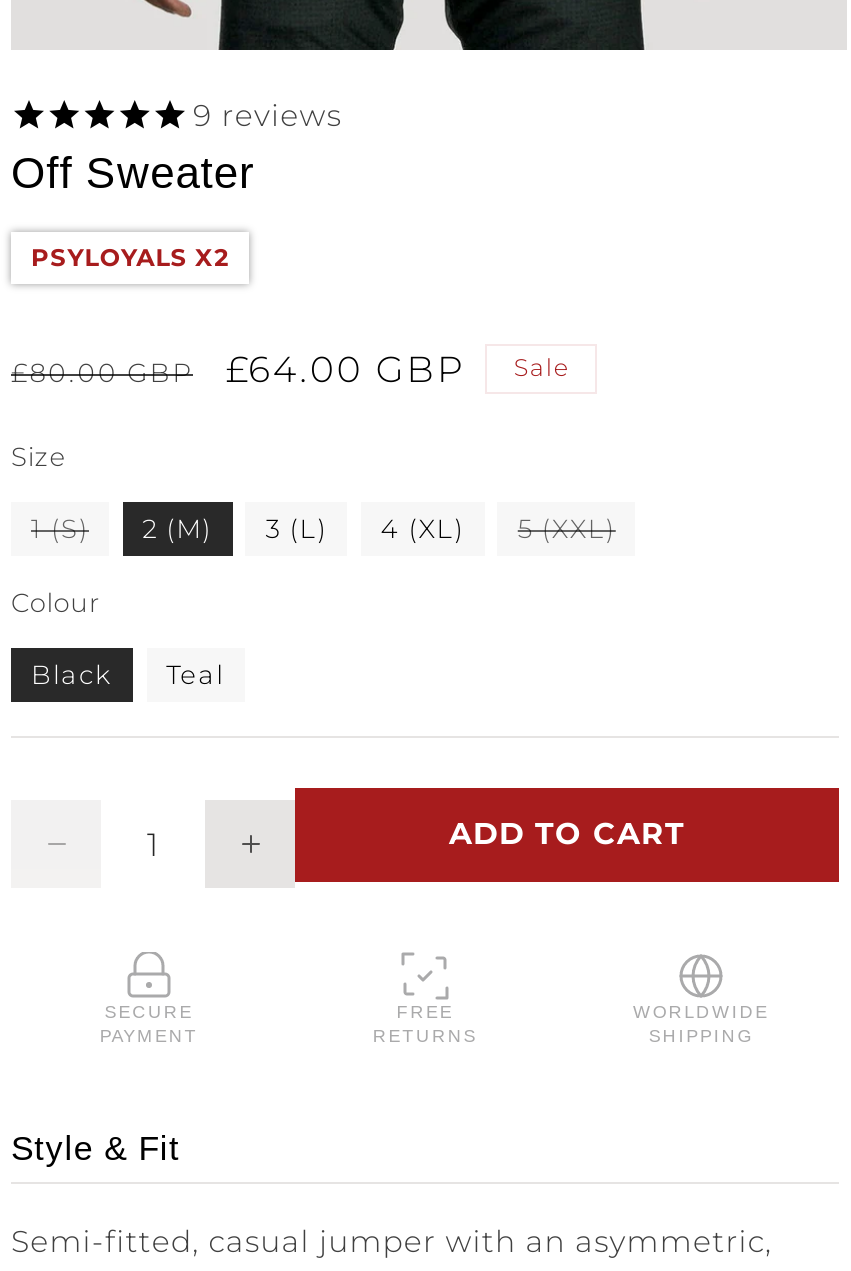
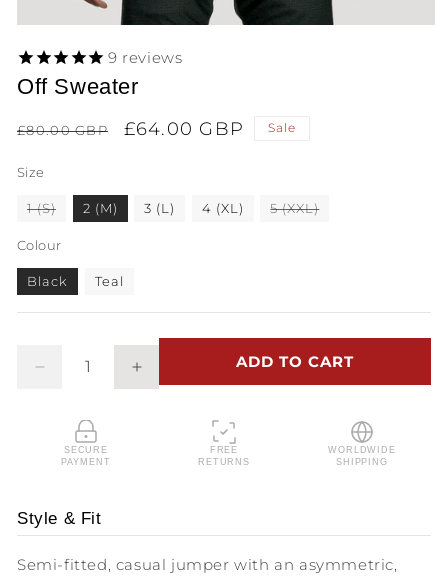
[31,242,229,272] PSYLOYALS X2 -> none

